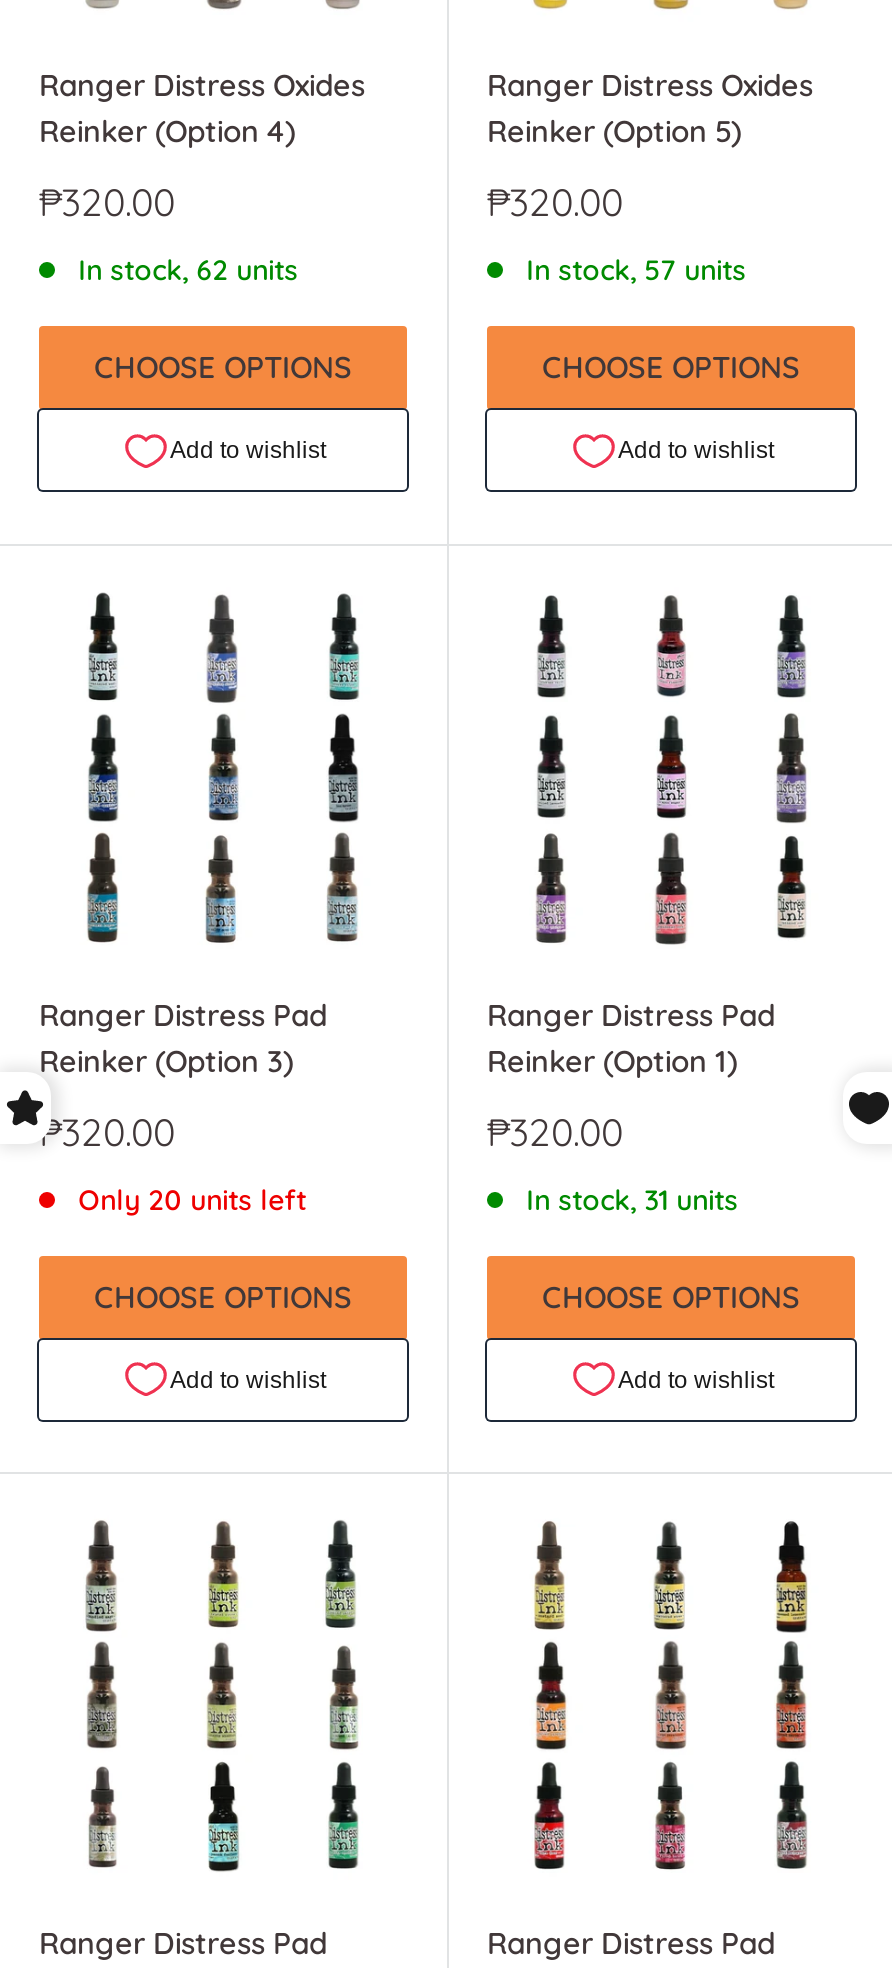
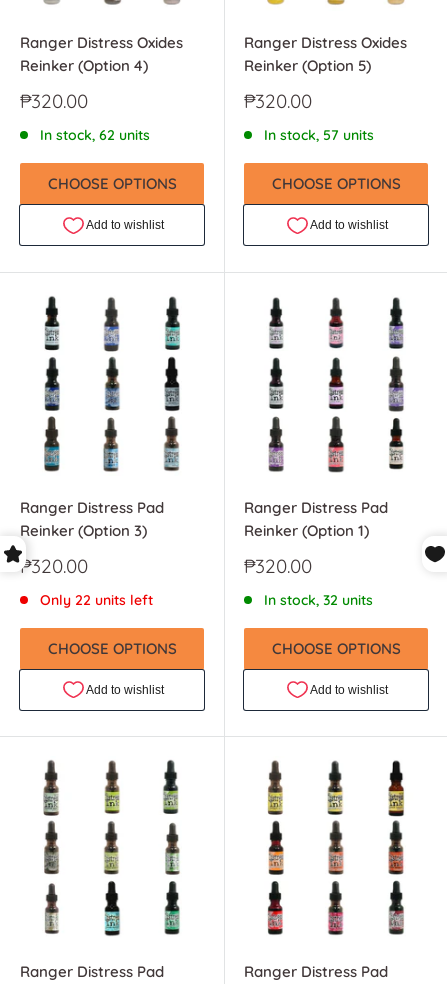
[78,1181,306,1217] Only 20 units left -> [40,591,153,609] Only 22 units left
[526,1181,738,1217] In stock, 31 units -> [264,591,373,609] In stock, 32 units

